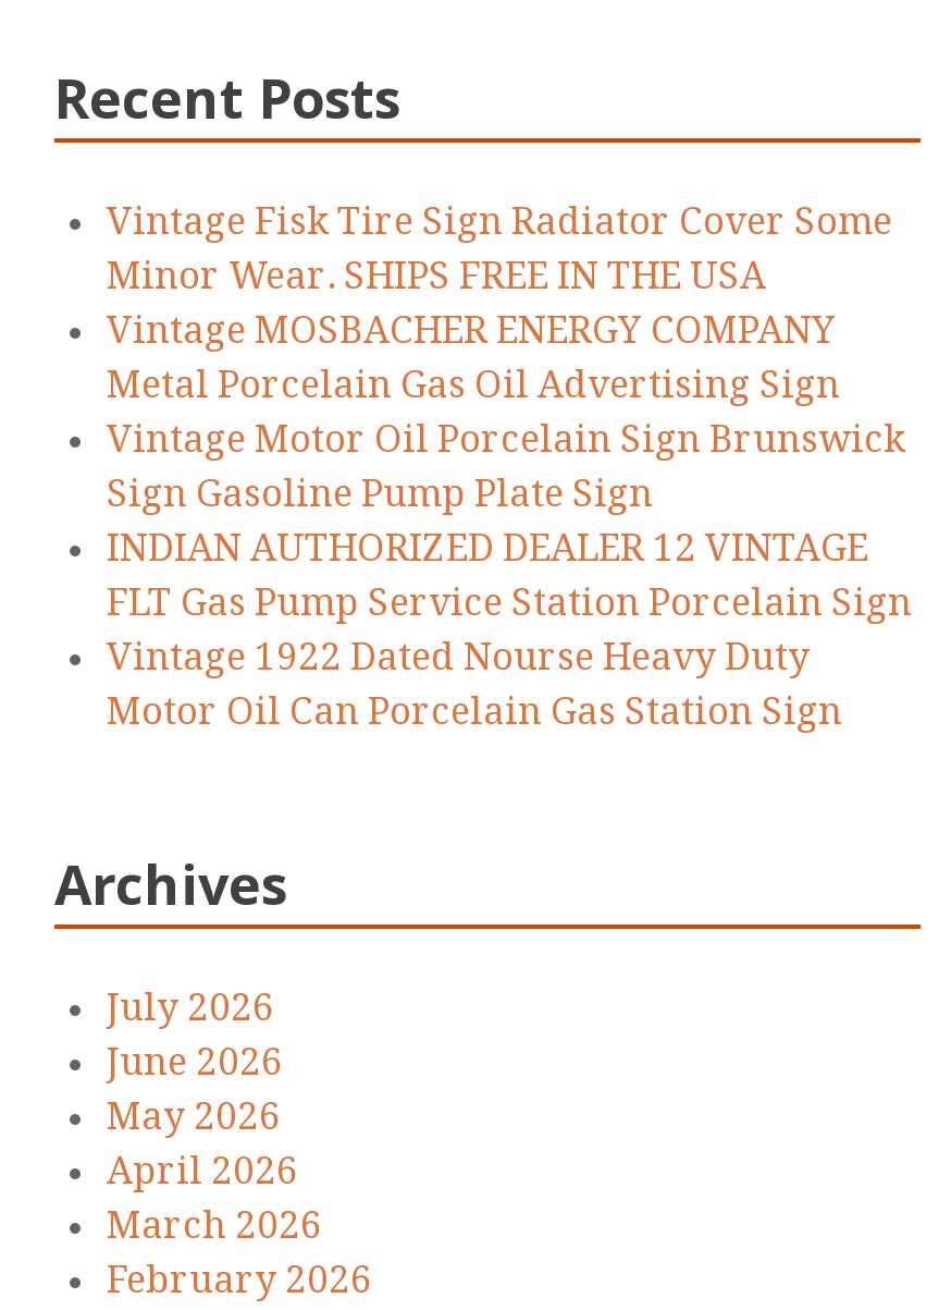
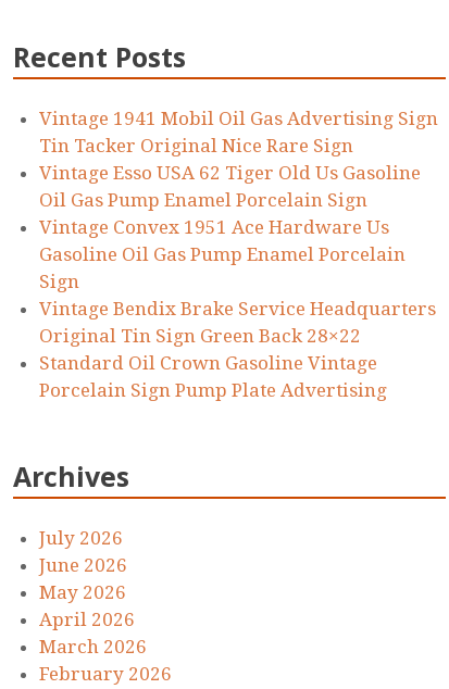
[107,200,912,733] Vintage Fisk Tire Sign Radiator Cover Some | Minor Wear. SHIPS FREE IN THE USA | Vintage MOSBACHER ENERGY COMPANY | Metal Porcelain Gas Oil Advertising Sign | Vintage Motor Oil Porcelain Sign Brunswick | Sign Gasoline Pump Plate Sign | INDIAN AUTHORIZED DEALER 12 VINTAGE | FLT Gas Pump Service Station Porcelain Sign | Vintage 1922 Dated Nourse Heavy Duty | Motor Oil Can Porcelain Gas Station Sign -> [39,108,438,401] Vintage 1941 Mobil Oil Gas Advertising Sign | Tin Tacker Original Nice Rare Sign | Vintage Esso USA 62 Tiger Old Us Gasoline | Oil Gas Pump Enamel Porcelain Sign | Vintage Convex 1951 Ace Hardware Us | Gasoline Oil Gas Pump Enamel Porcelain | Sign | Vintage Bendix Brake Service Headquarters | Original Tin Sign Green Back 28×22 | Standard Oil Crown Gasoline Vintage | Porcelain Sign Pump Plate Advertising

